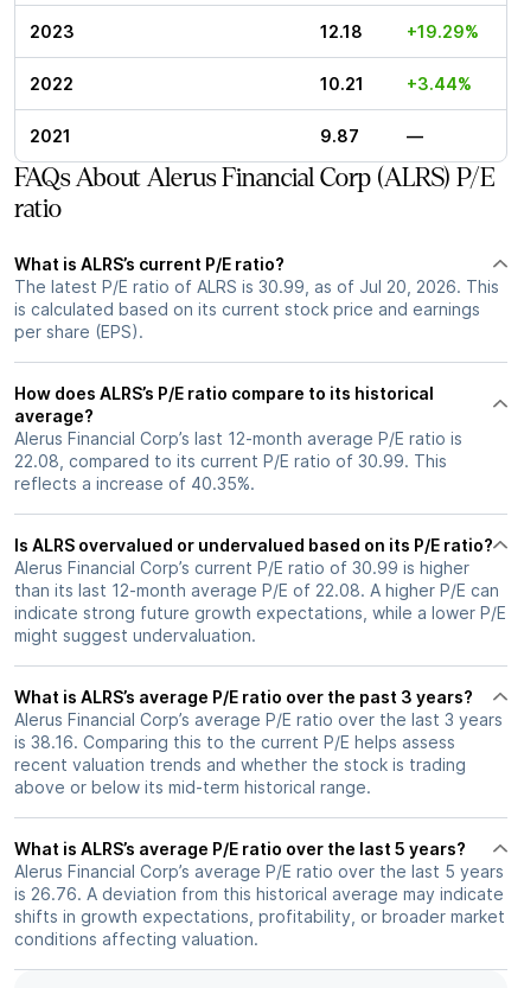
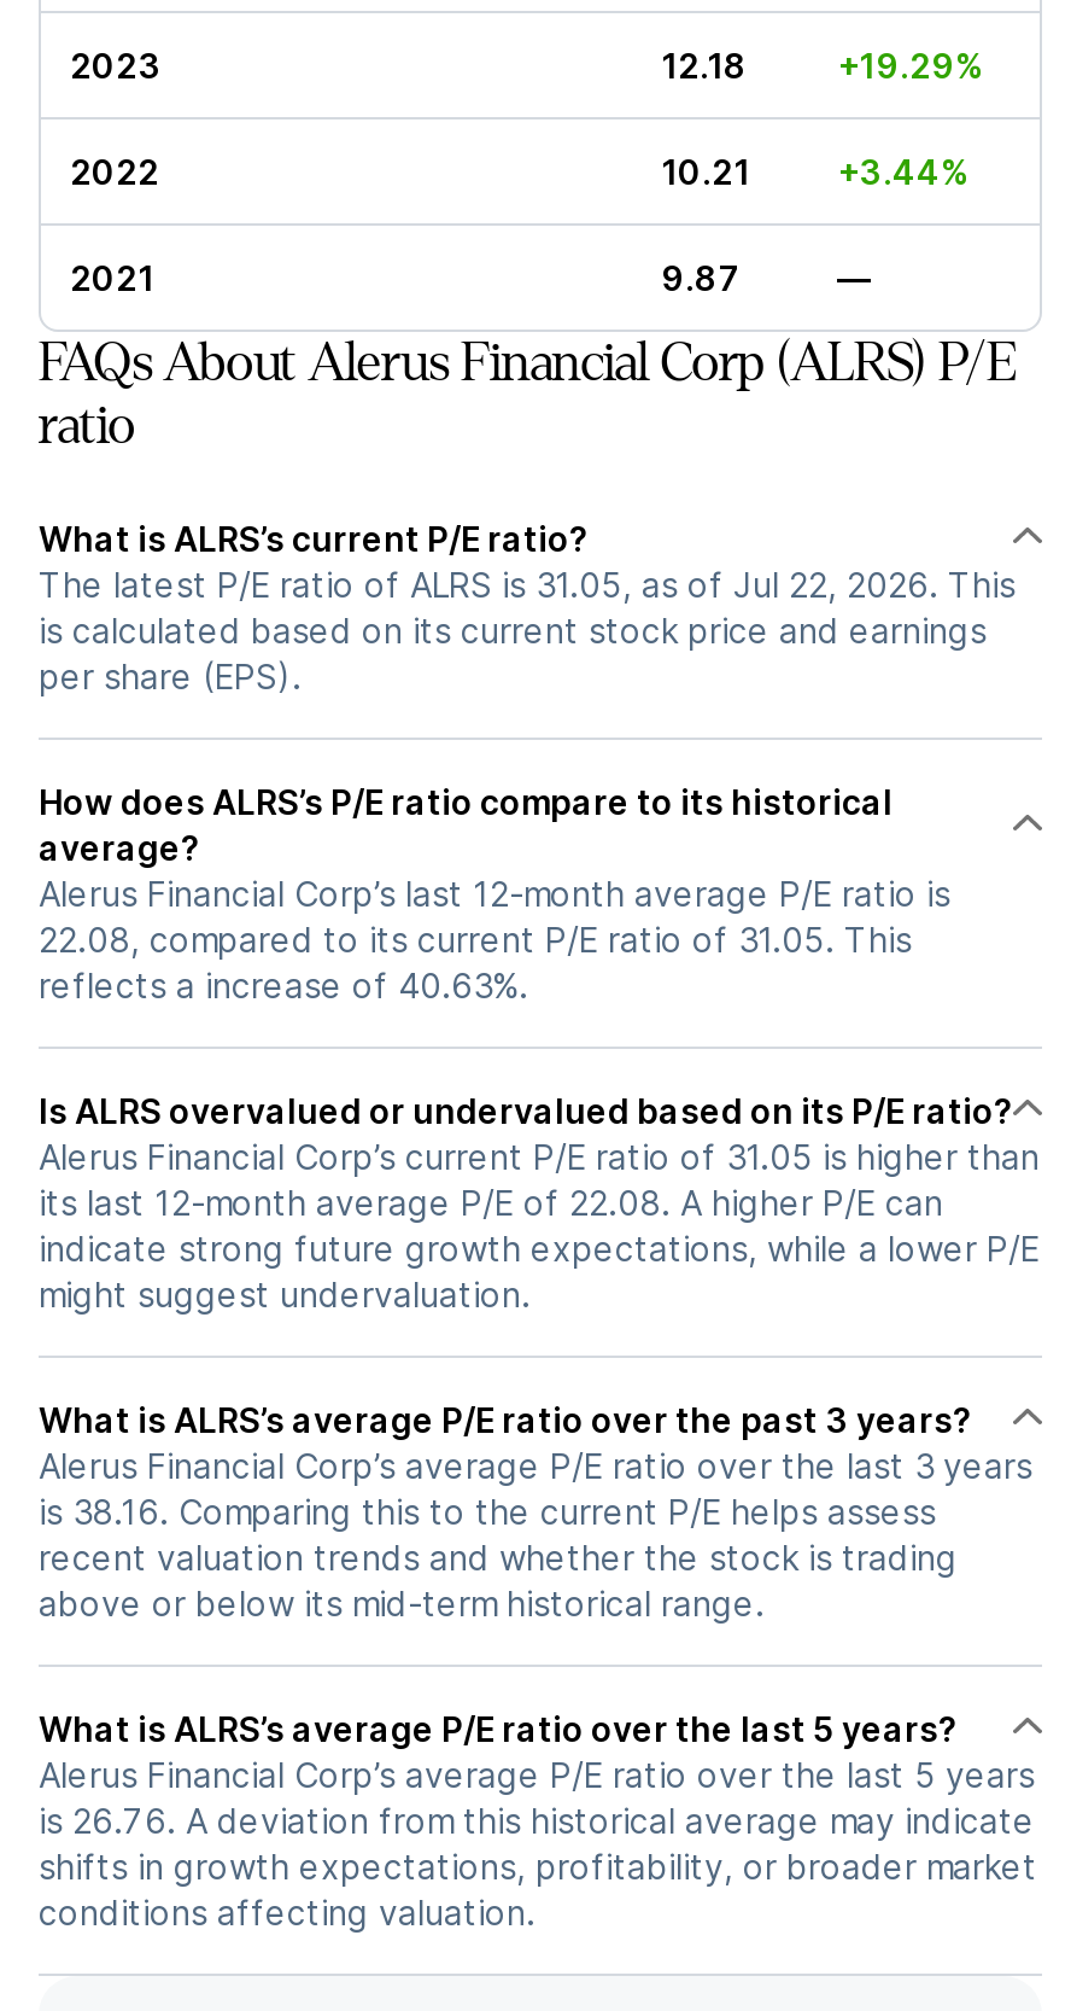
[14,276,499,297] The latest P/E ratio of ALRS is 30.99, as of Jul 20, 2026. This -> [39,563,1016,604] The latest P/E ratio of ALRS is 31.05, as of Jul 22, 2026. This
[14,451,447,471] 22.08, compared to its current P/E ratio of 30.99. This -> [39,917,912,958] 22.08, compared to its current P/E ratio of 31.05. This
[14,473,255,493] reflects a increase of 40.35%. -> [39,963,528,1004] reflects a increase of 40.63%.
[14,557,499,600] Alerus Financial Corp’s current P/E ratio of 30.99 is higher | than its last 12-month average P/E of 22.08. A higher P/E can -> [39,1135,1040,1222] Alerus Financial Corp’s current P/E ratio of 31.05 is higher than | its last 12-month average P/E of 22.08. A higher P/E can

